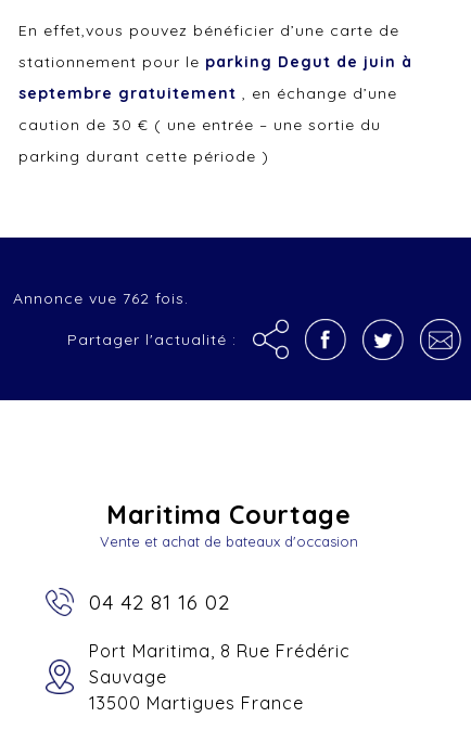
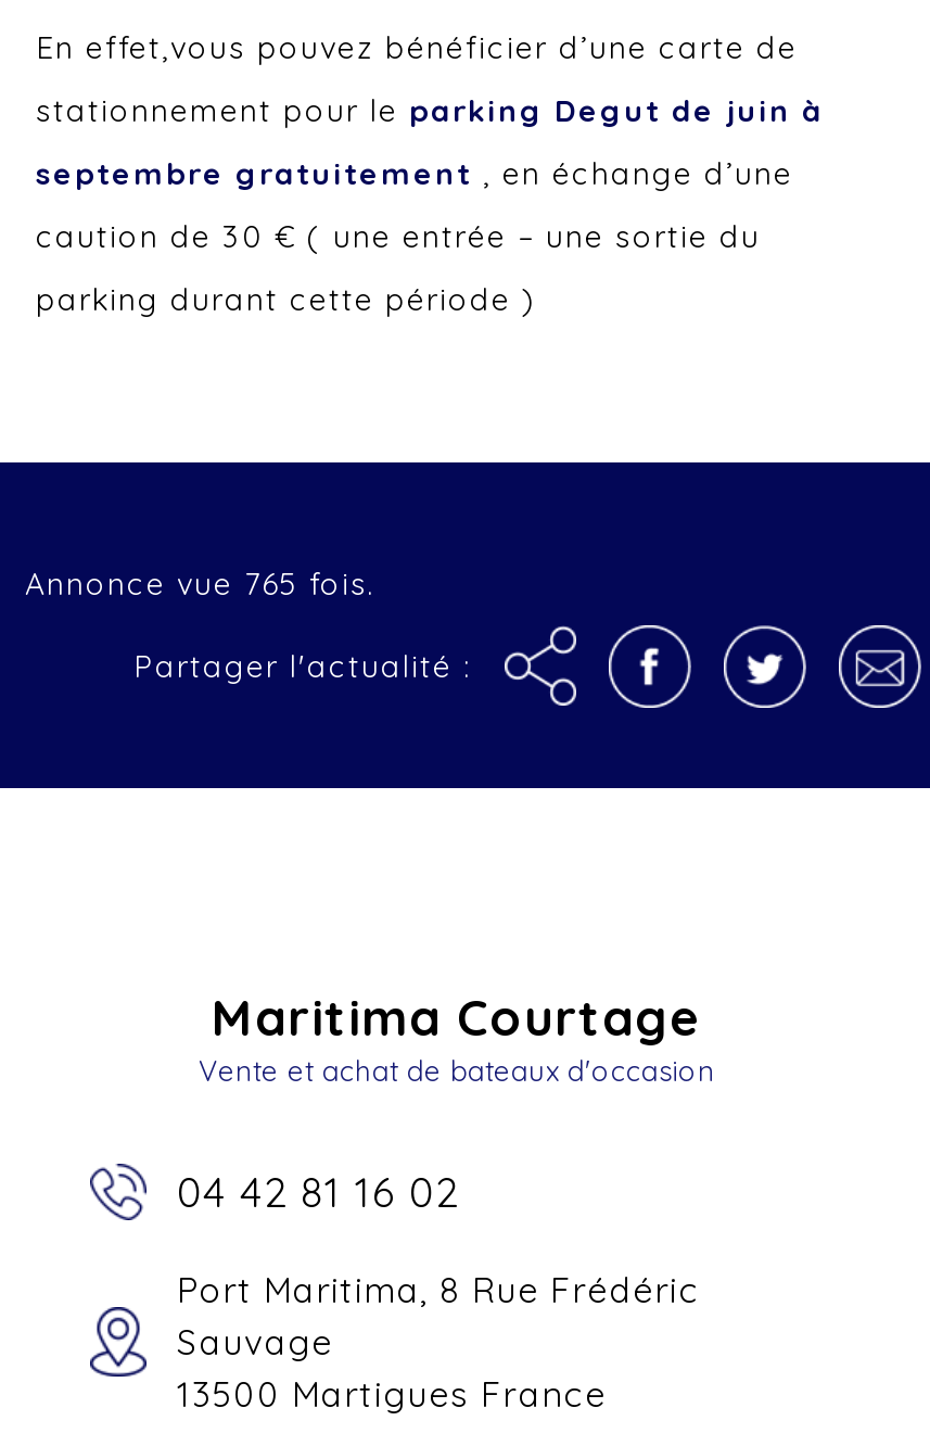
[13,289,189,308] Annonce vue 762 fois. -> [25,565,377,604] Annonce vue 765 fois.

